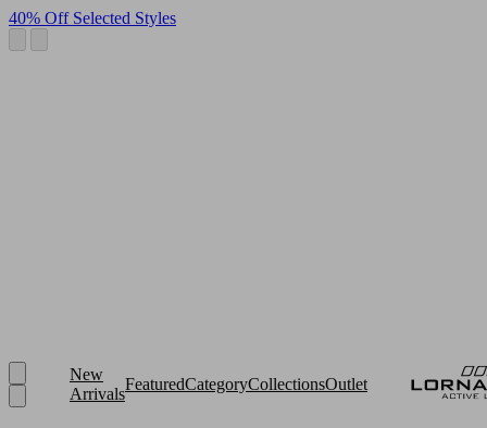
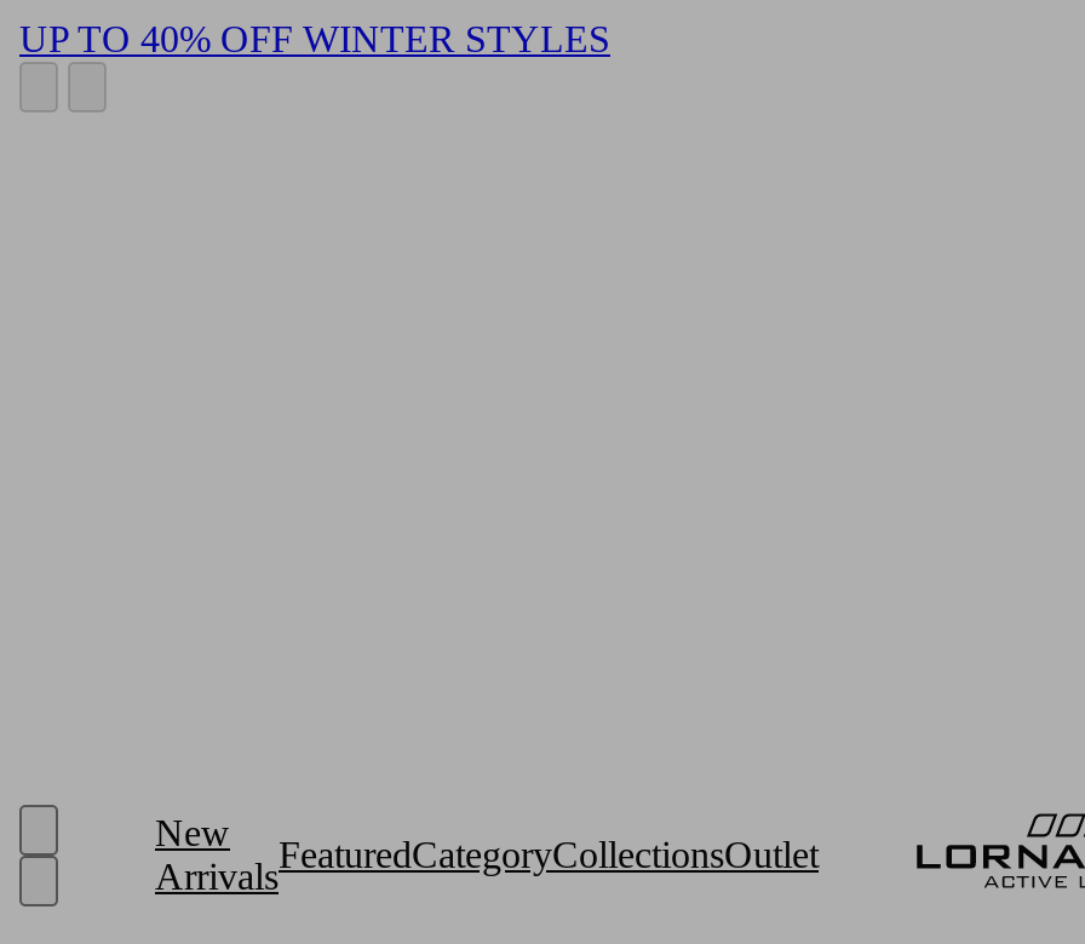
[9,9,176,27] 40% Off Selected Styles -> [19,18,610,59] UP TO 40% OFF WINTER STYLES

